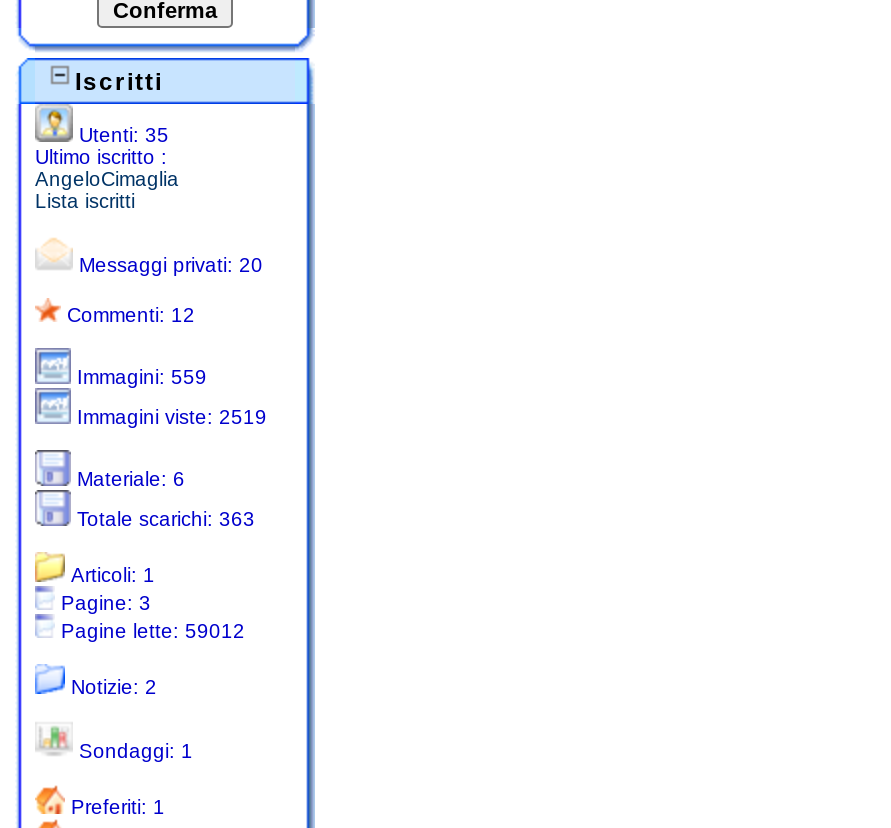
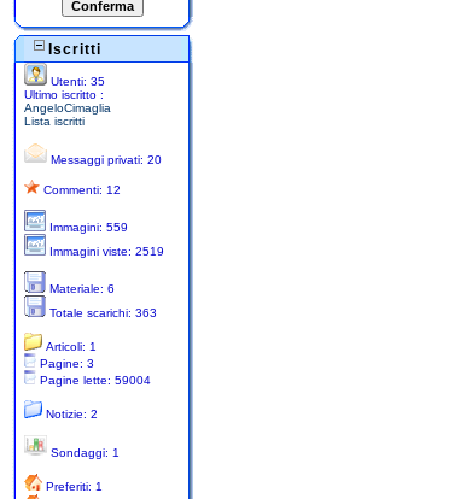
[55,620,245,642] Pagine lette: 59012 -> [36,374,151,387] Pagine lette: 59004

